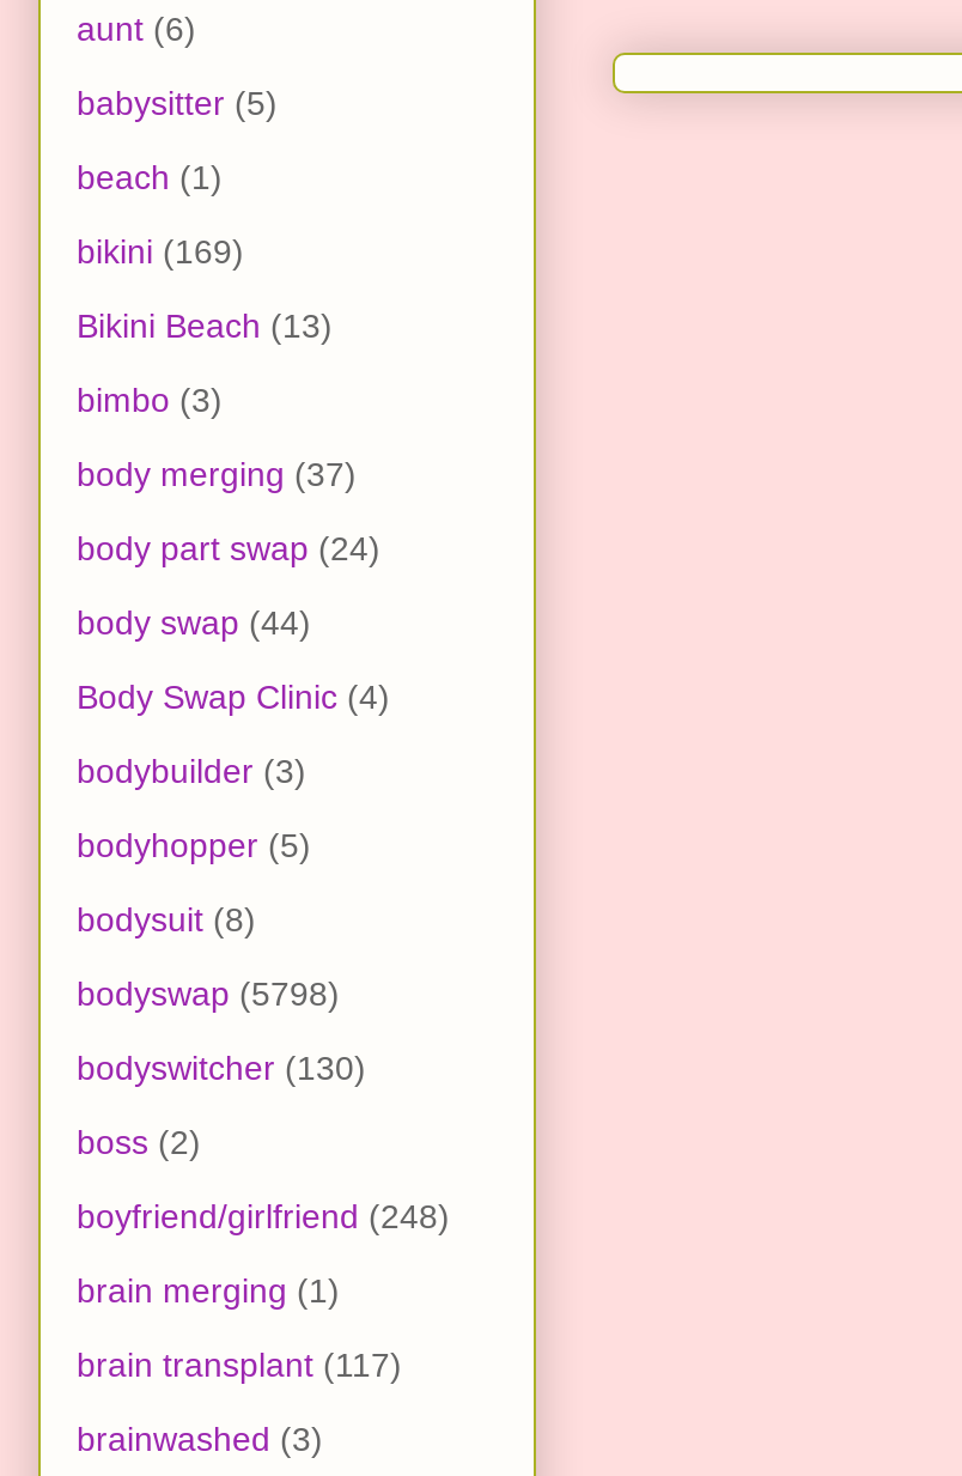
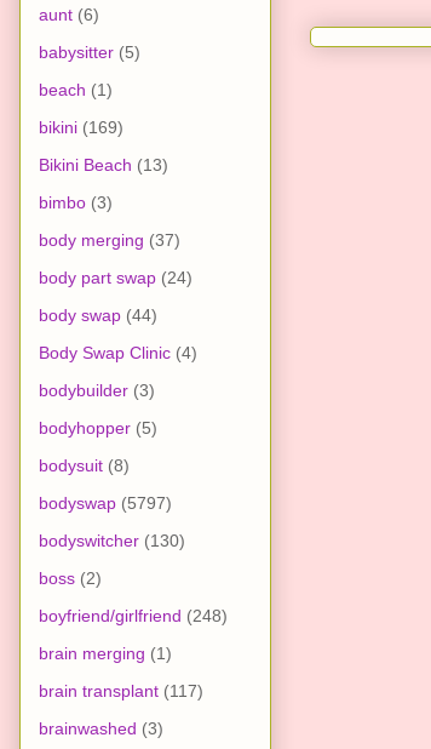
[77,973,340,1012] bodyswap (5798) -> [39,493,172,512] bodyswap (5797)

